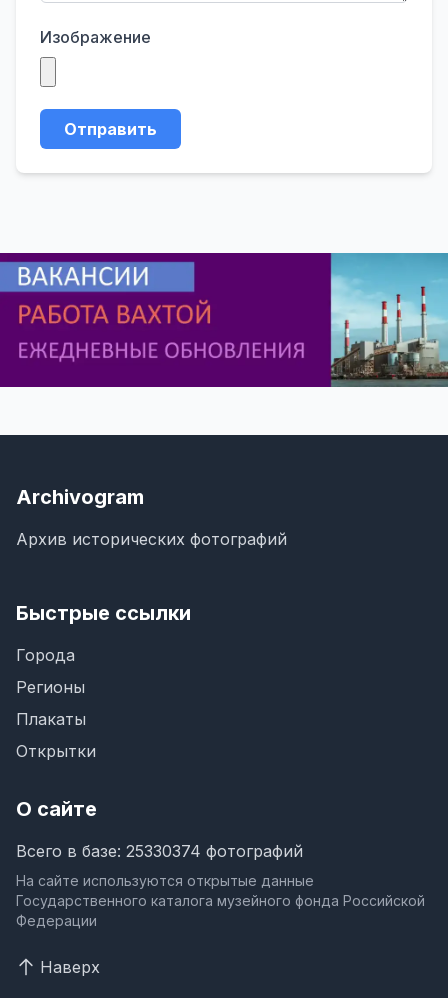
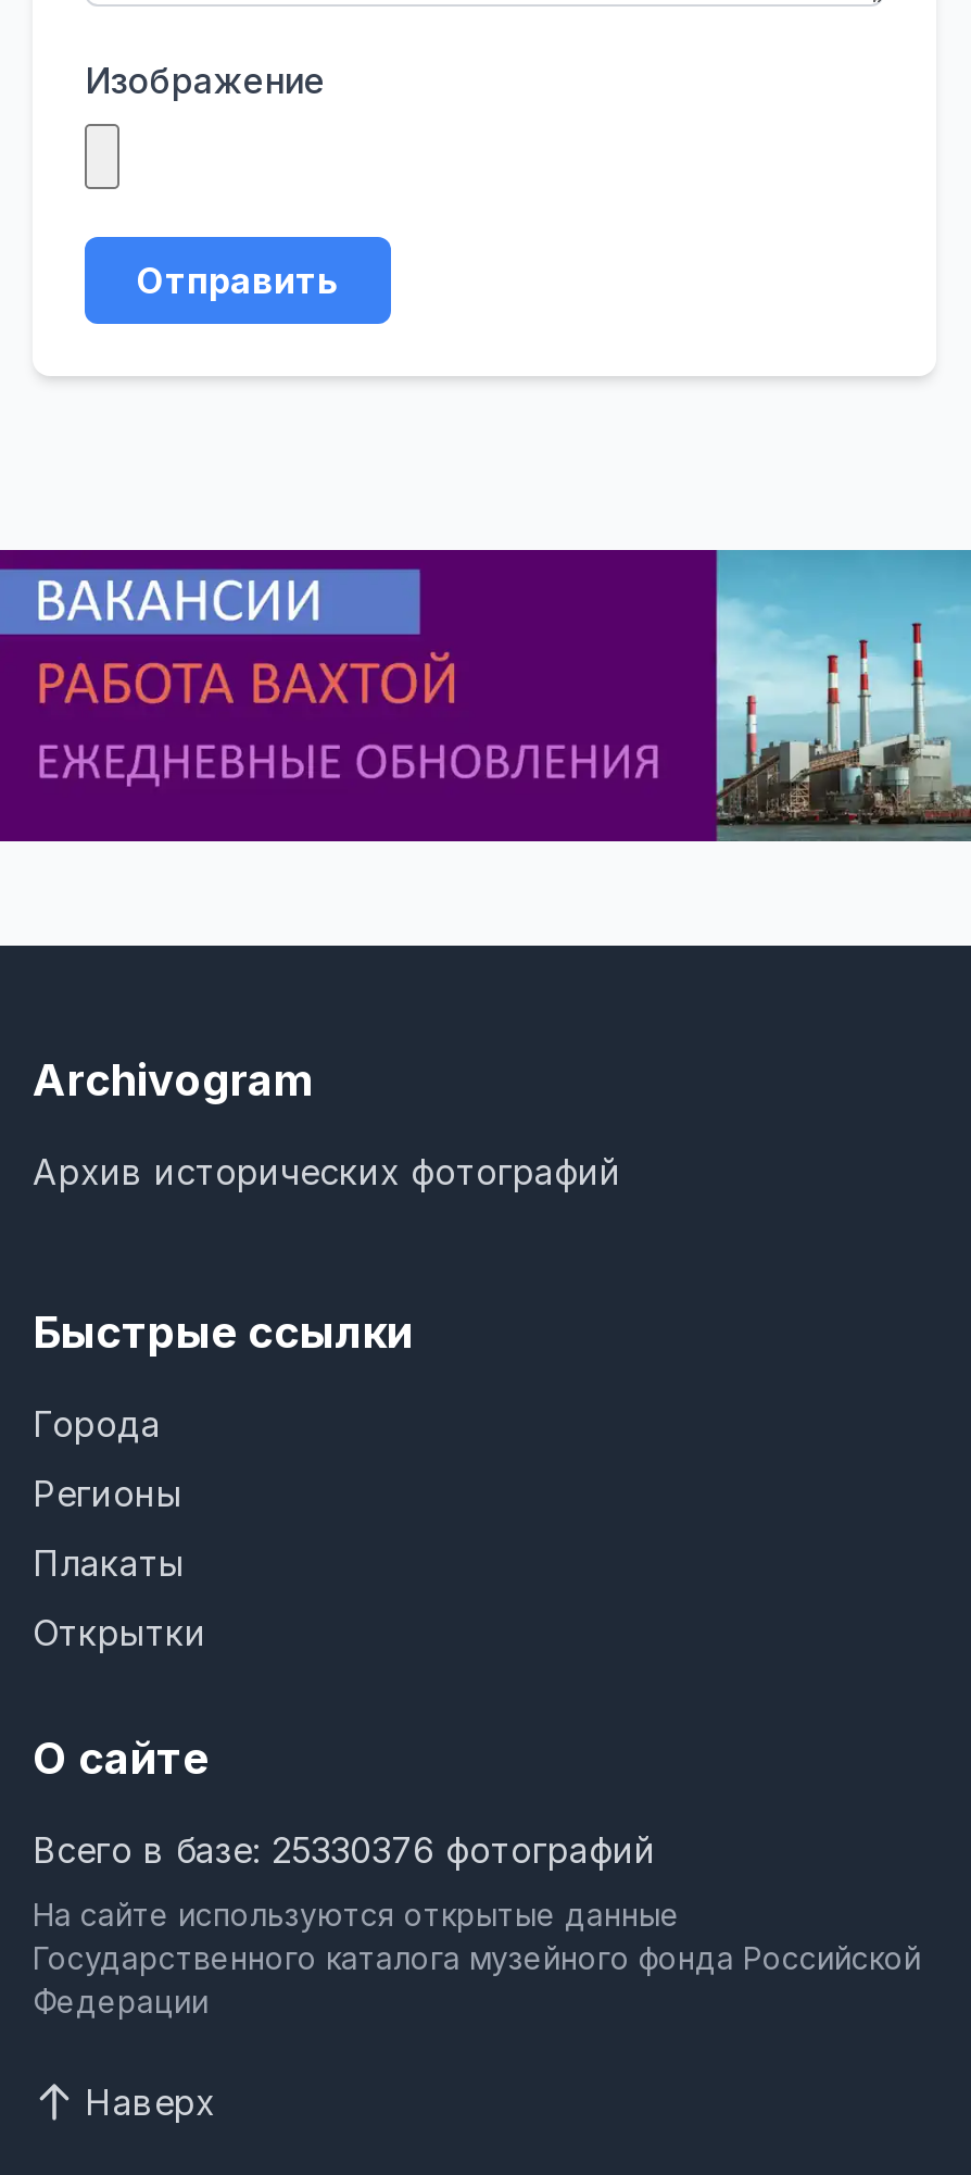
[16,841,303,861] Всего в базе: 25330374 фотографий -> [33,1828,656,1872] Всего в базе: 25330376 фотографий

